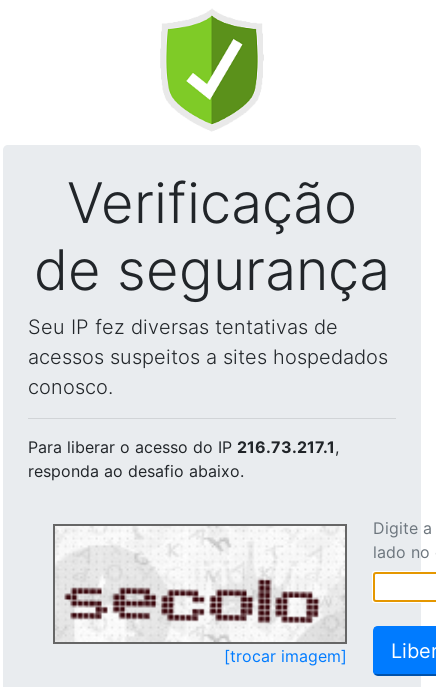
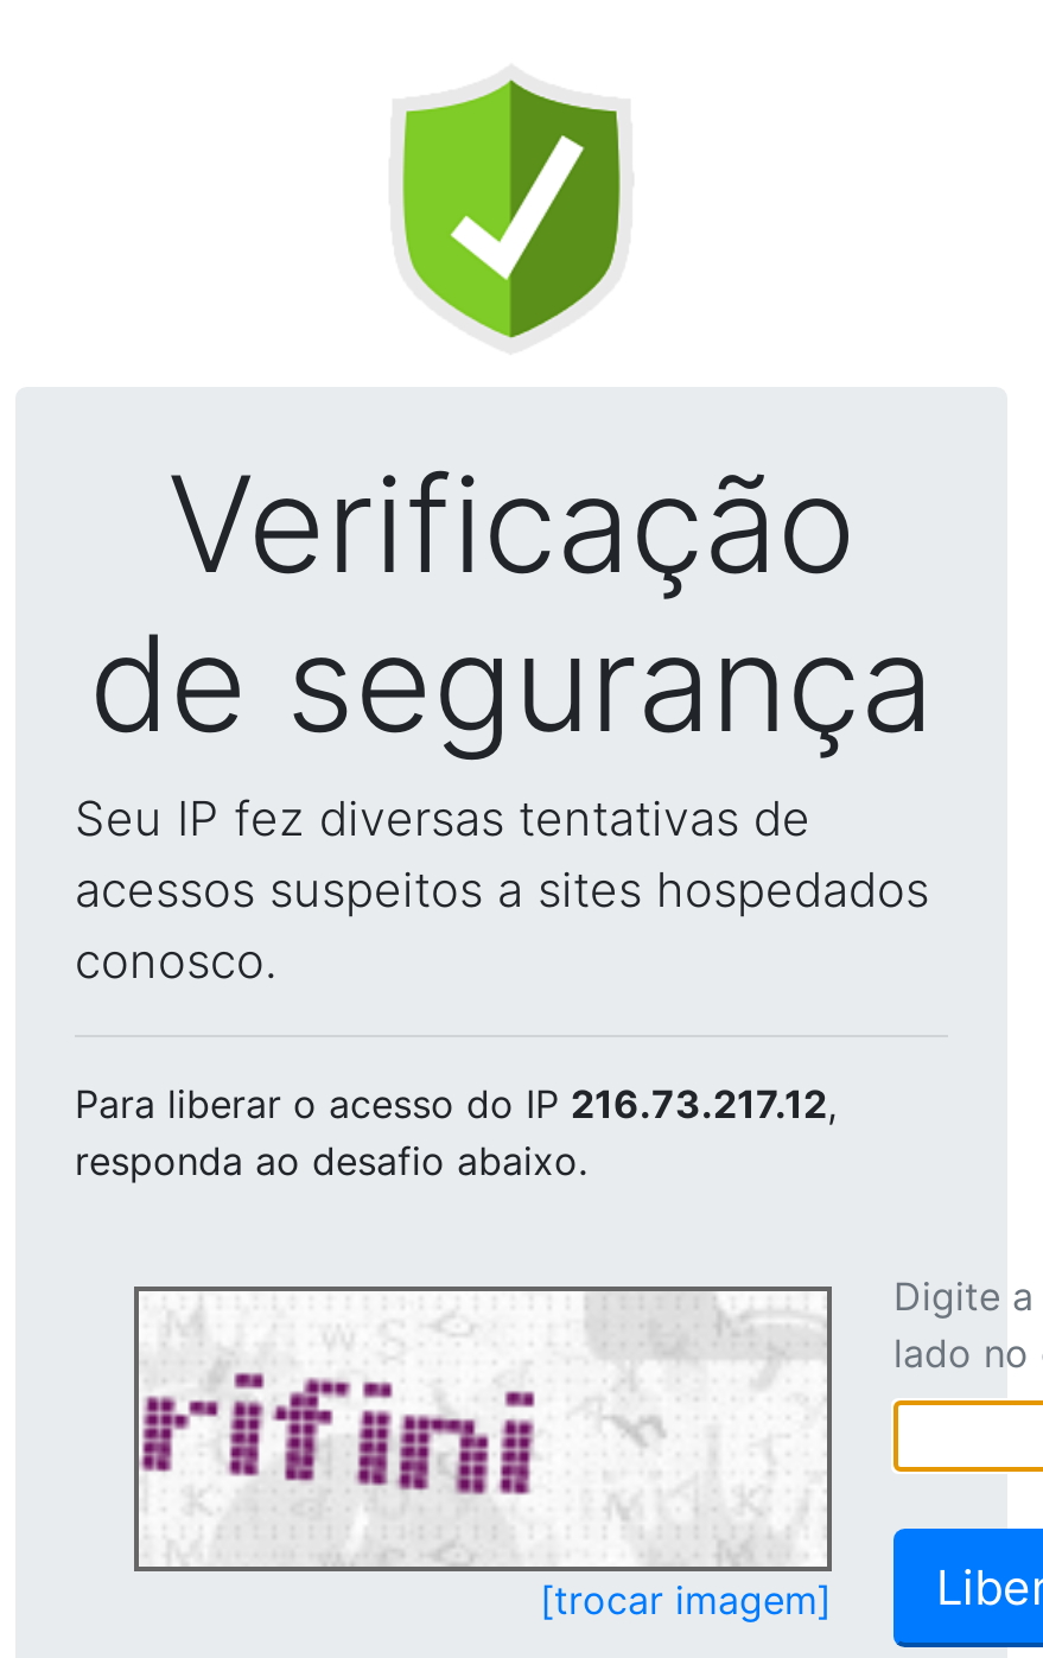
[28,437,339,457] Para liberar o acesso do IP 216.73.217.1, -> [75,1080,837,1127] Para liberar o acesso do IP 216.73.217.12,
[55,533,330,625] [image] -> [139,1310,822,1562] [image]

